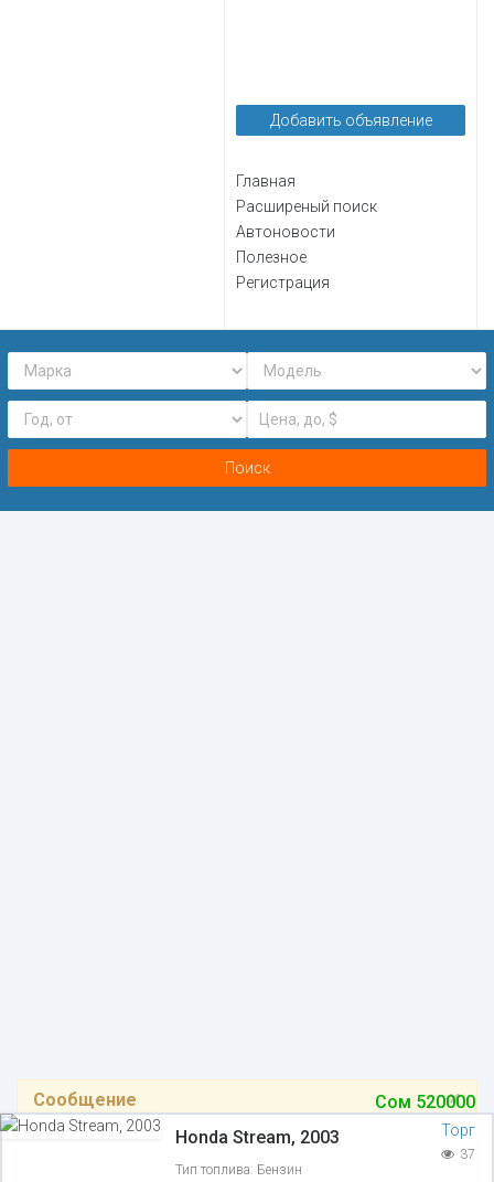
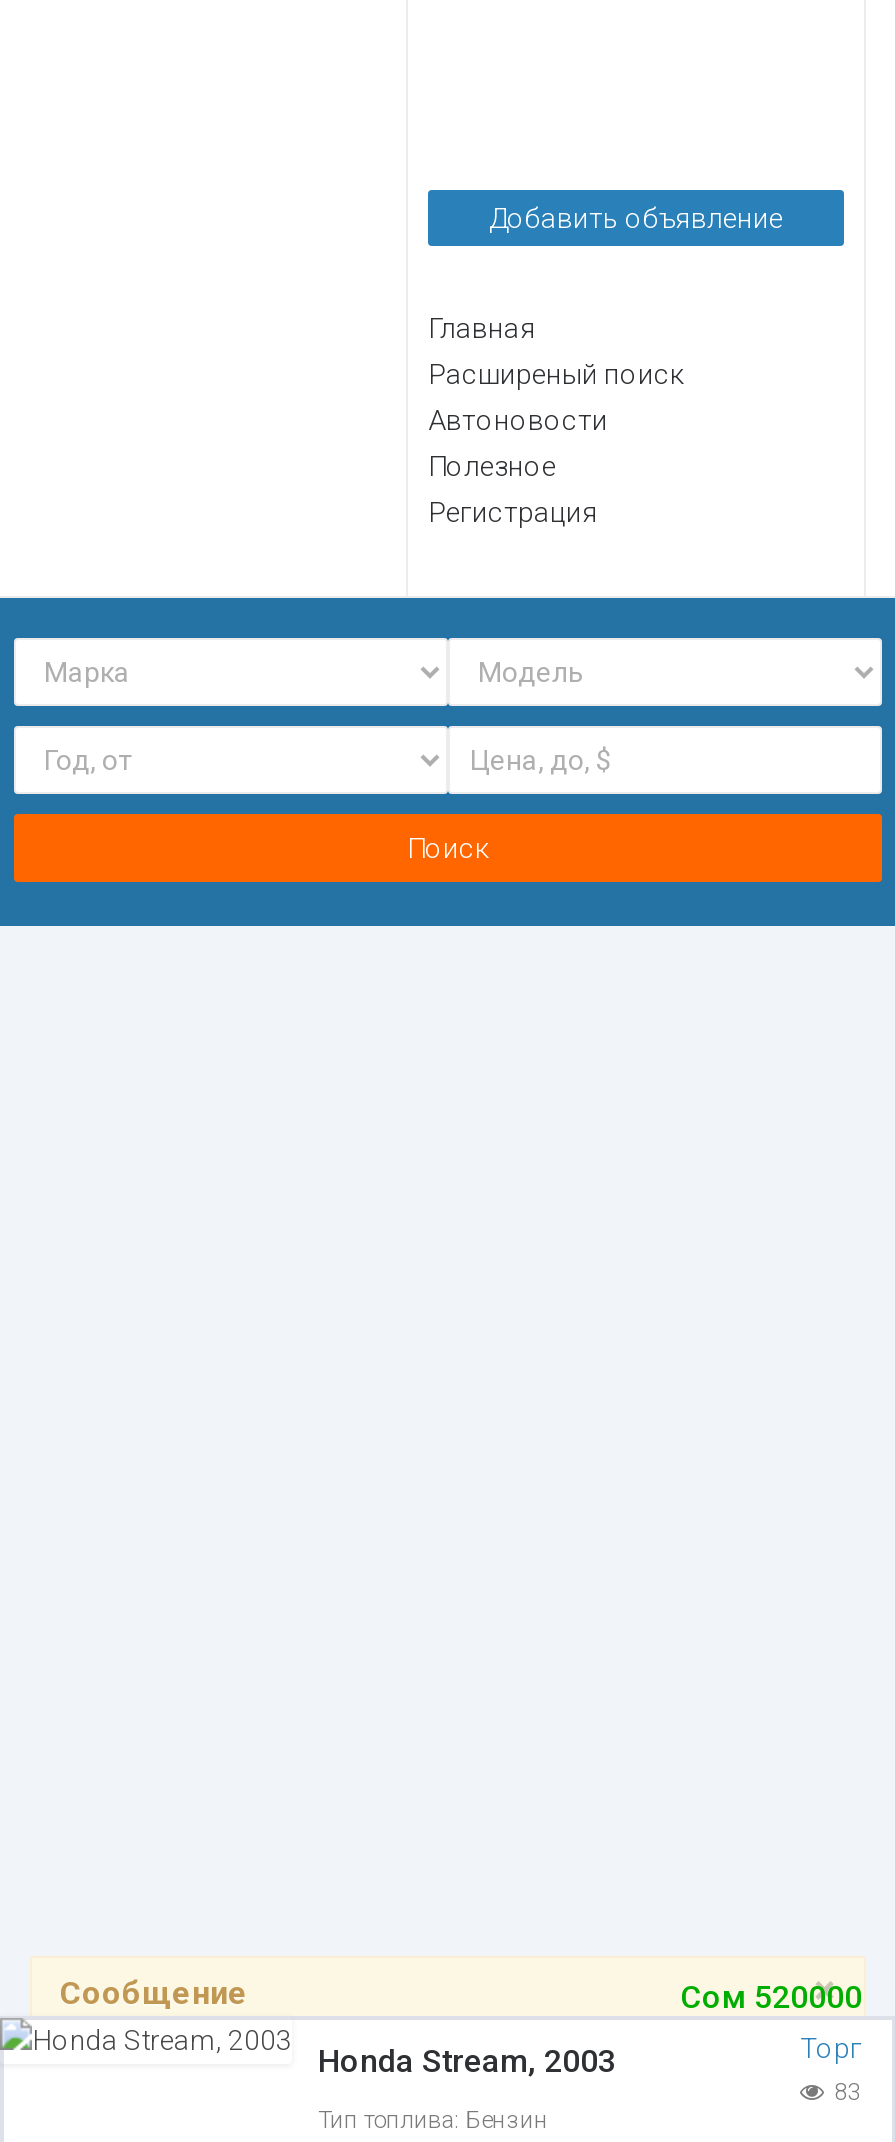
[460,1146,475,1162] 37 -> [834,2077,862,2105] 83

